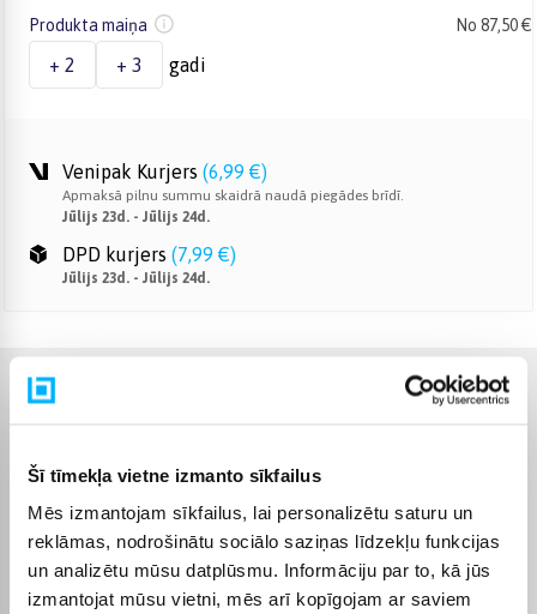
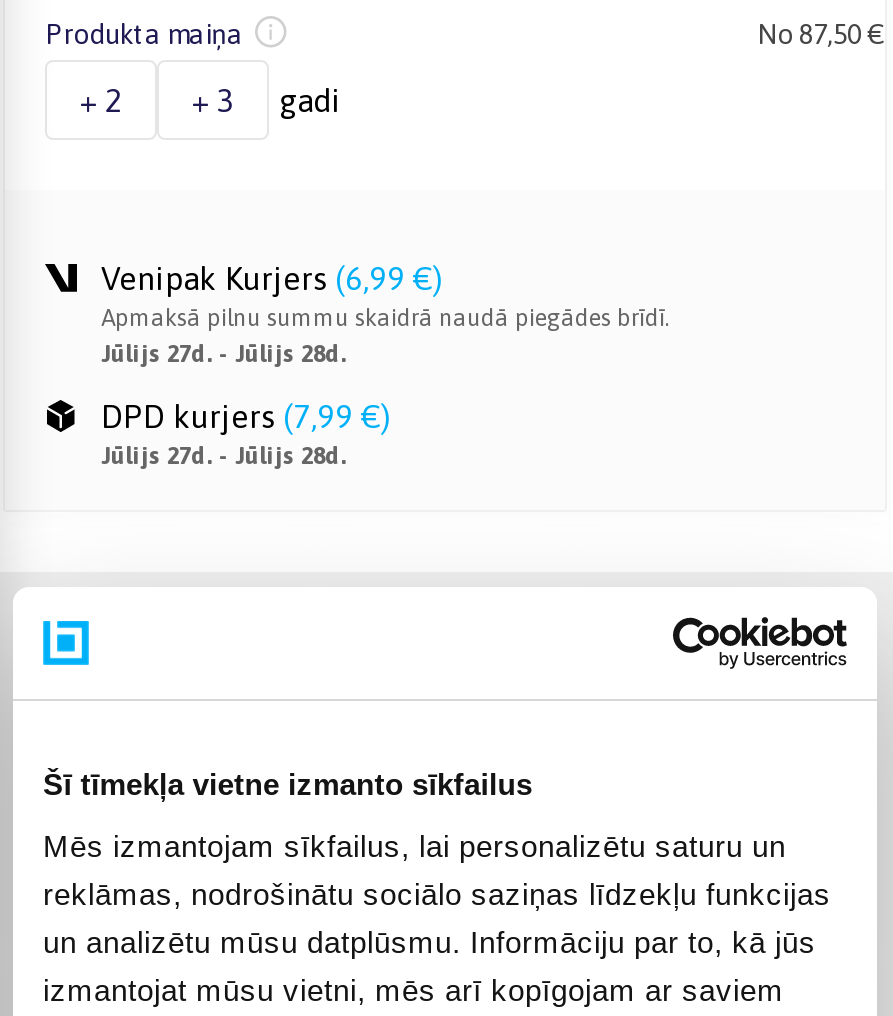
[62,209,210,225] Jūlijs 23d. - Jūlijs 24d. -> [101,340,347,368] Jūlijs 27d. - Jūlijs 28d.
[62,270,210,287] Jūlijs 23d. - Jūlijs 24d. -> [101,442,347,470] Jūlijs 27d. - Jūlijs 28d.

